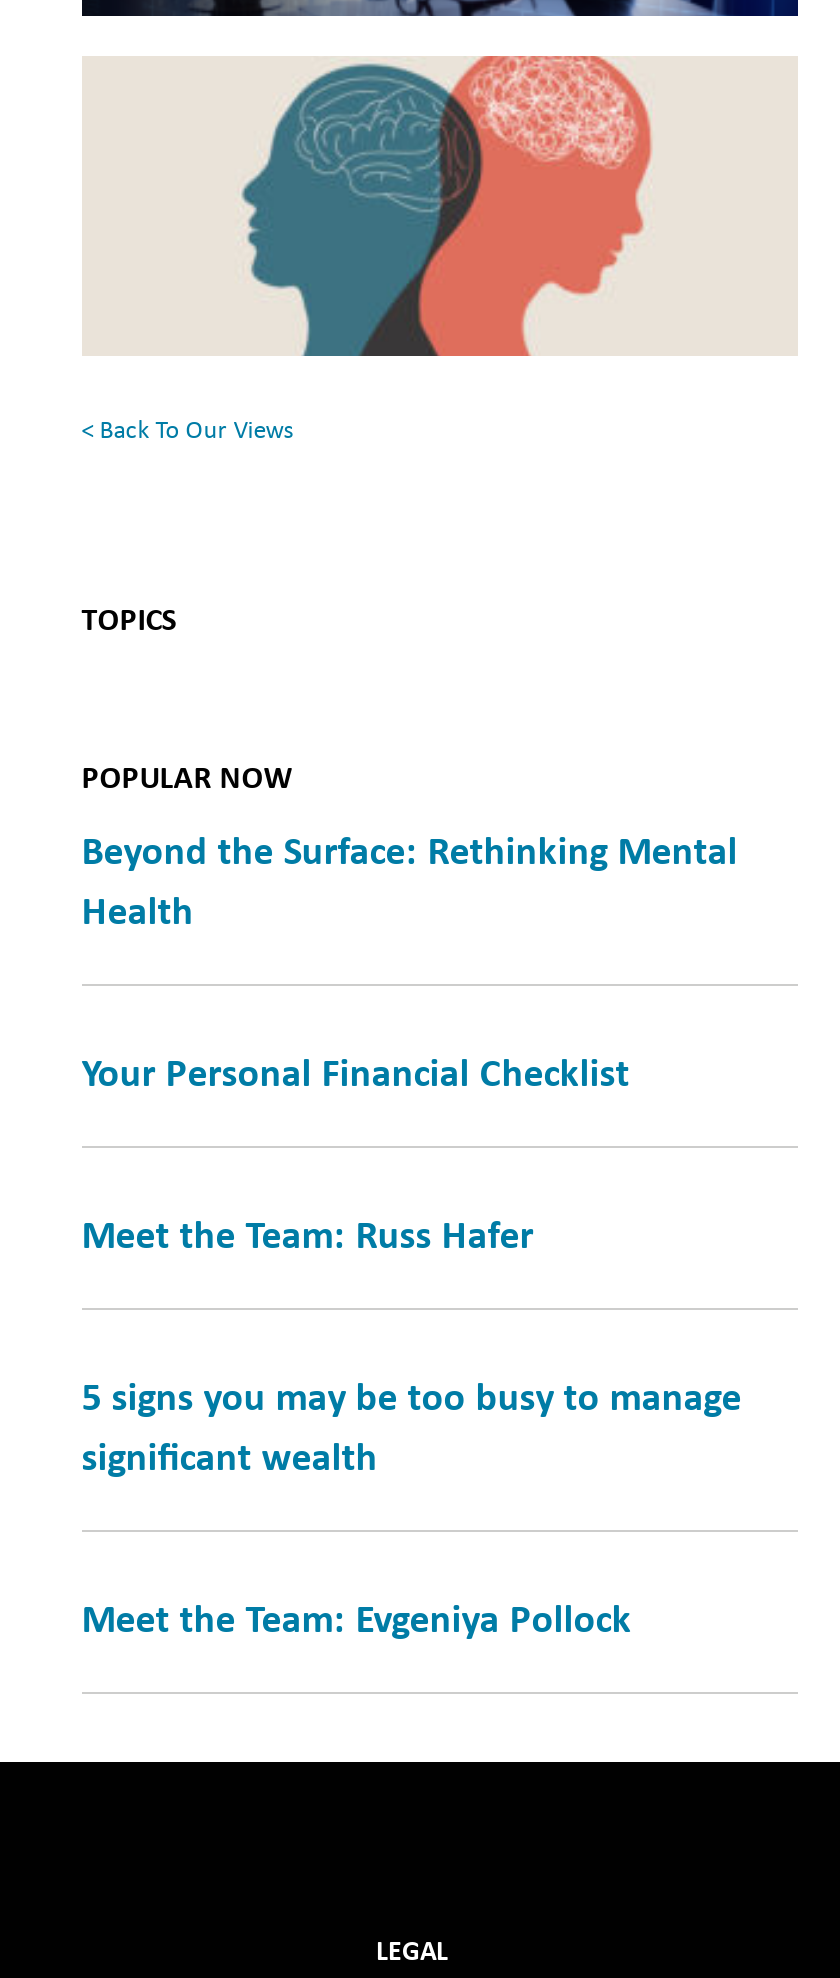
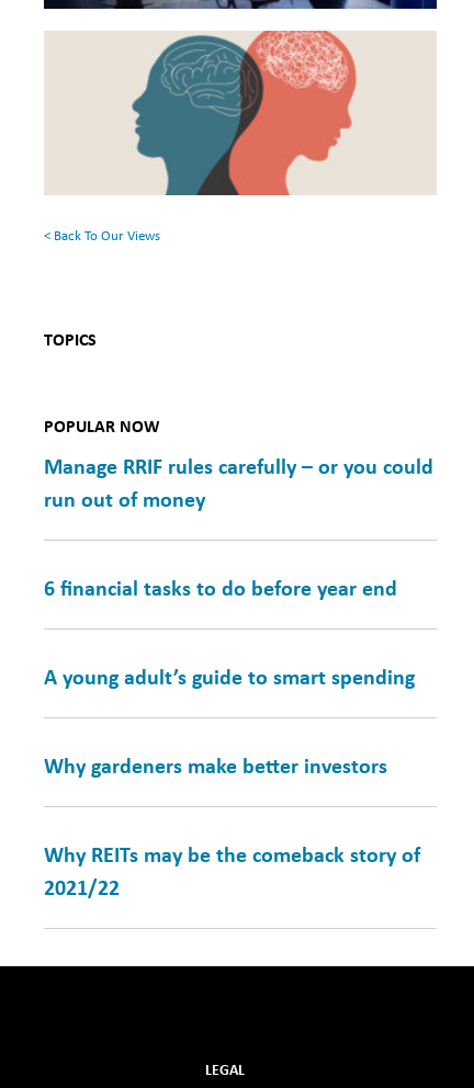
[82,835,738,875] Beyond the Surface: Rethinking Mental -> [44,458,433,480] Manage RRIF rules carefully – or you could
[82,895,194,935] Health -> [44,491,205,513] run out of money
[82,1057,630,1097] Your Personal Financial Checklist -> [44,580,397,601] 6 financial tasks to do before year end
[82,1219,534,1259] Meet the Team: Russ Hafer -> [44,668,415,690] A young adult’s guide to smart spending
[82,1381,742,1421] 5 signs you may be too busy to manage -> [44,757,387,779] Why gardeners make better investors
[82,1441,378,1481] significant wealth -> [44,846,420,868] Why REITs may be the comeback story of
[82,1603,632,1643] Meet the Team: Evgeniya Pollock -> [44,879,119,901] 2021/22

